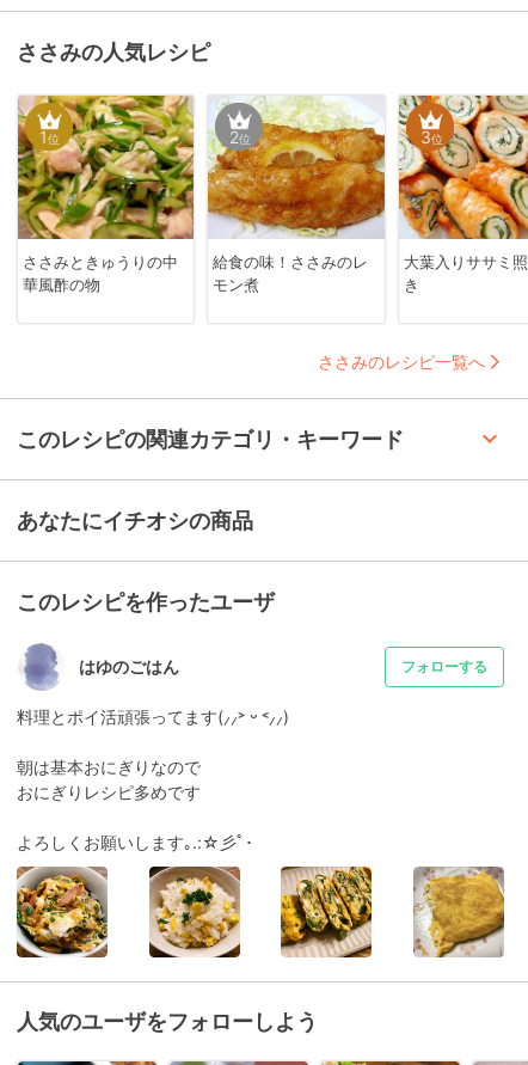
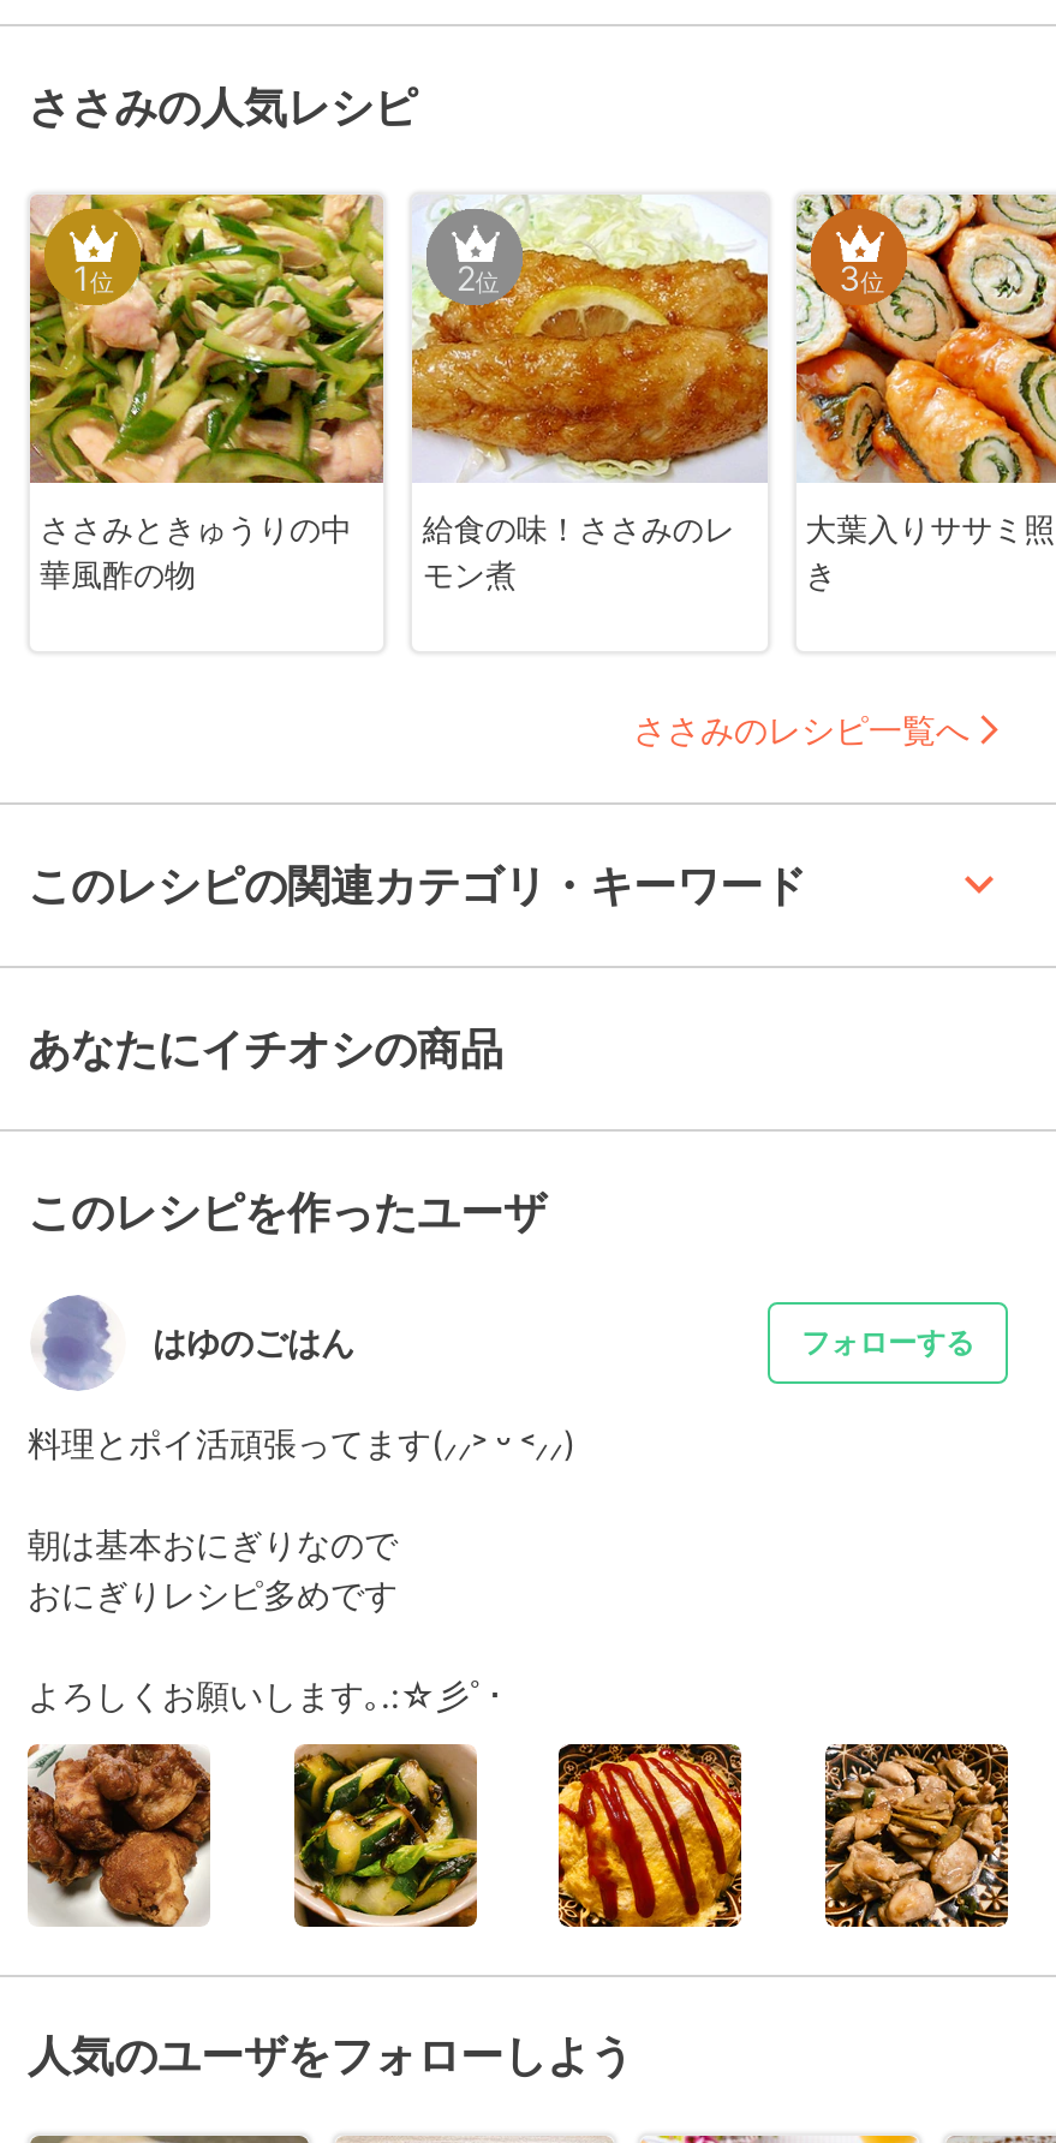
[16,865,109,959] [image] -> [28,1744,213,1929] [image]
[148,865,240,957] [image] -> [292,1742,477,1927] [image]
[280,865,373,959] [image] -> [556,1742,744,1929] [image]
[413,867,505,957] [image] -> [825,1744,1010,1929] [image]

